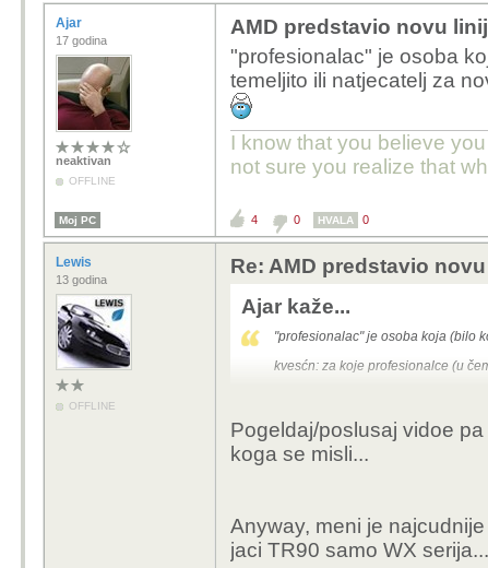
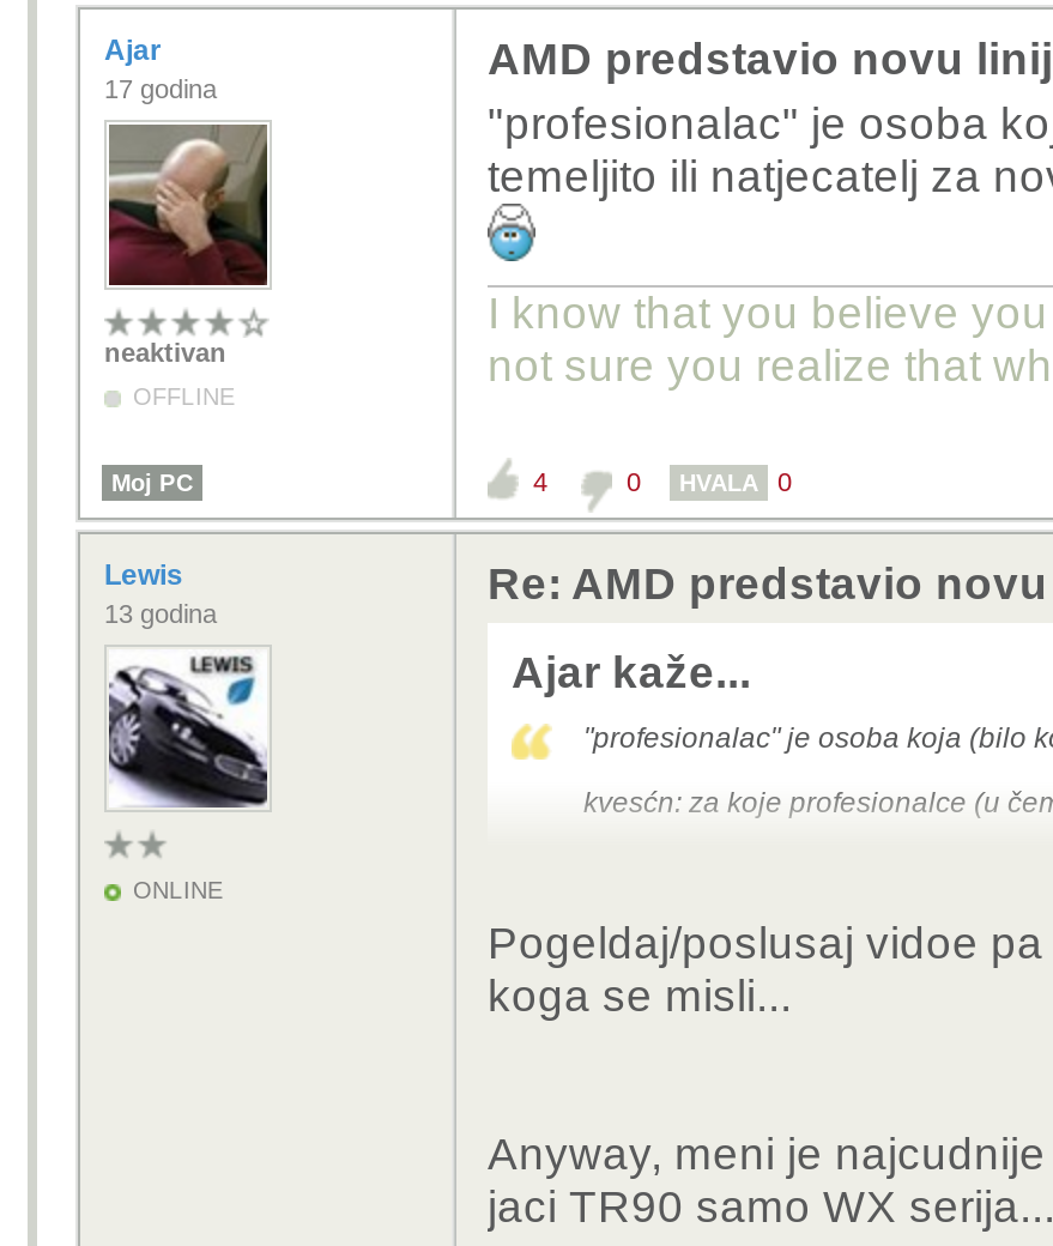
[69,400,116,412] OFFLINE -> [133,877,224,903] ONLINE

